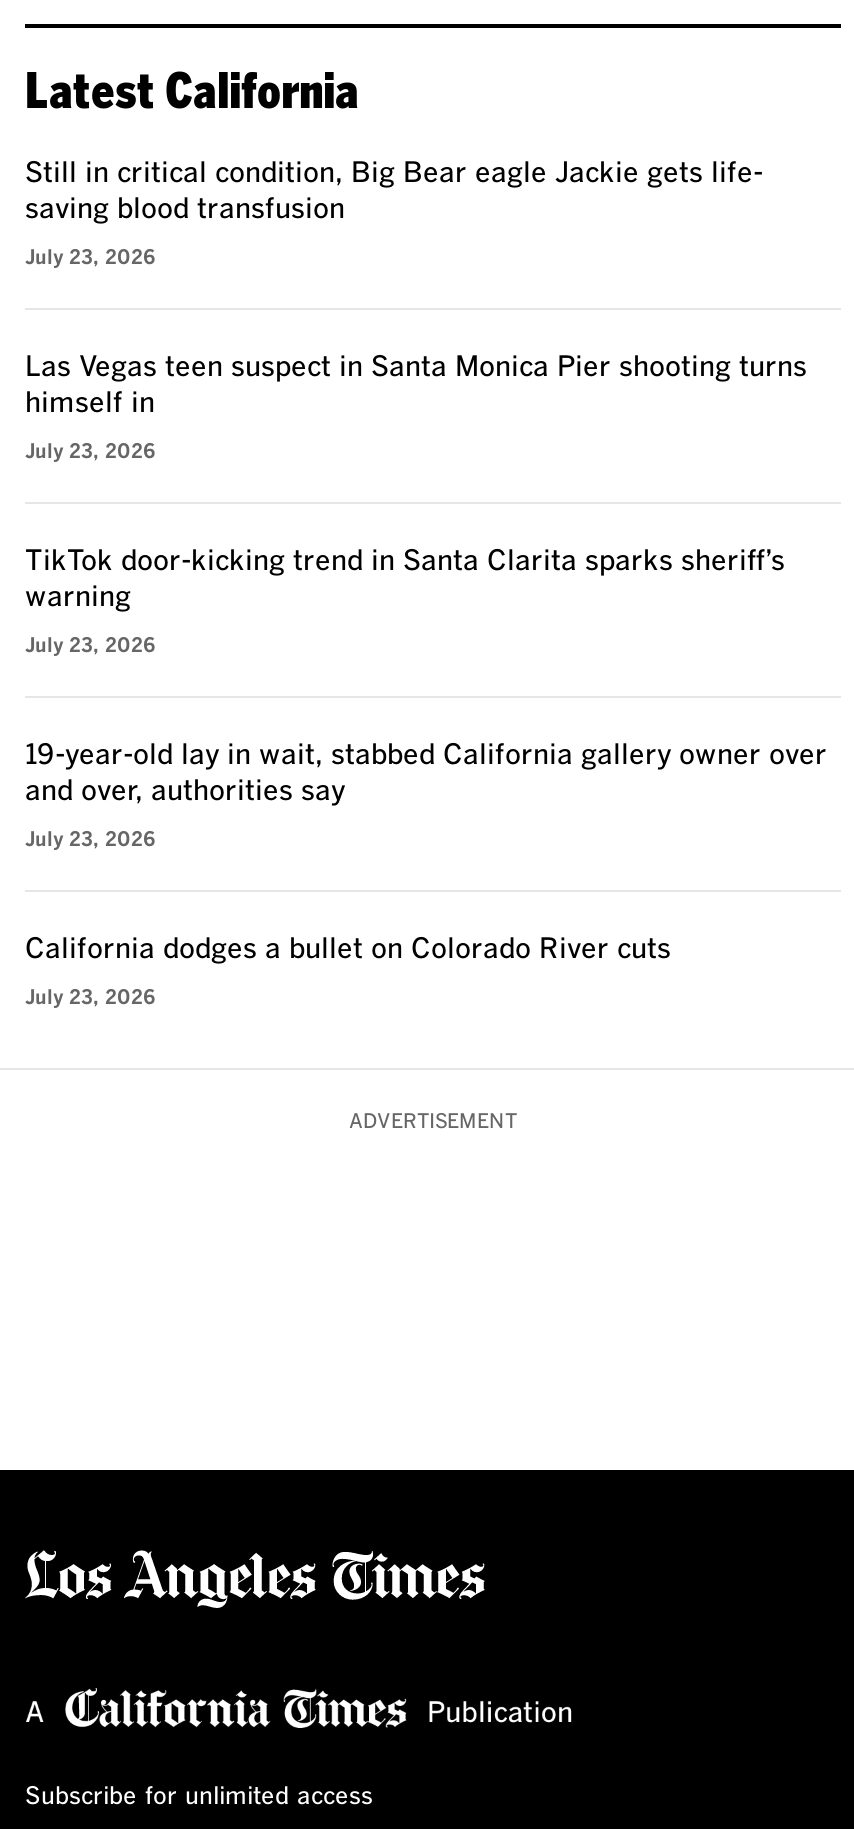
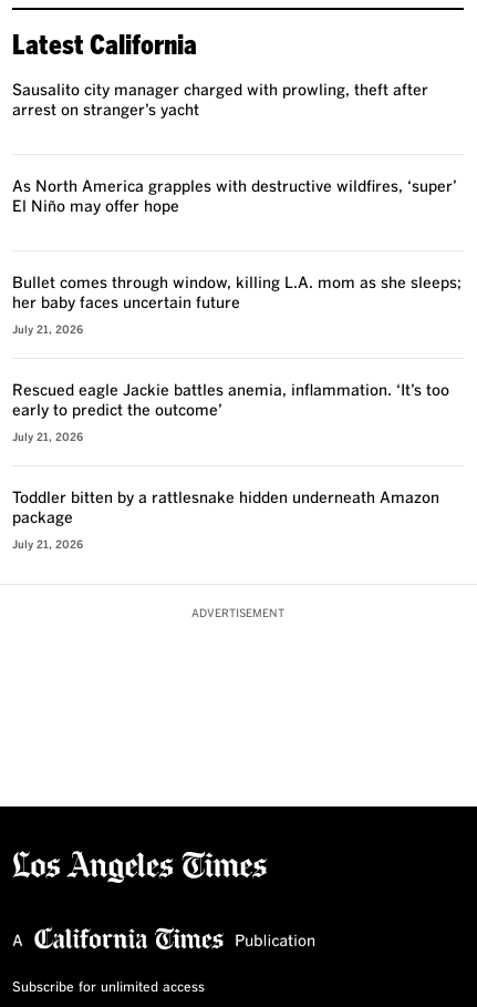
[25,160,763,268] Still in critical condition, Big Bear eagle Jackie gets life- | saving blood transfusion | July 23, 2026 -> [12,83,428,119] Sausalito city manager charged with prowling, theft after | arrest on stranger’s yacht
[25,354,807,462] Las Vegas teen suspect in Santa Monica Pier shooting turns | himself in | July 23, 2026 -> [12,179,457,215] As North America grapples with destructive wildfires, ‘super’ | El Niño may offer hope
[25,548,785,656] TikTok door-kicking trend in Santa Clarita sparks sheriff’s | warning | July 23, 2026 -> [12,276,462,336] Bullet comes through window, killing L.A. mom as she sleeps; | her baby faces uncertain future | July 21, 2026
[25,742,827,850] 19-year-old lay in wait, stabbed California gallery owner over | and over, authorities say | July 23, 2026 -> [12,383,449,443] Rescued eagle Jackie battles anemia, inflammation. ‘It’s too | early to predict the outcome’ | July 21, 2026
[25,936,671,1008] California dodges a bullet on Colorado River cuts | July 23, 2026 -> [12,491,439,551] Toddler bitten by a rattlesnake hidden underneath Amazon | package | July 21, 2026

